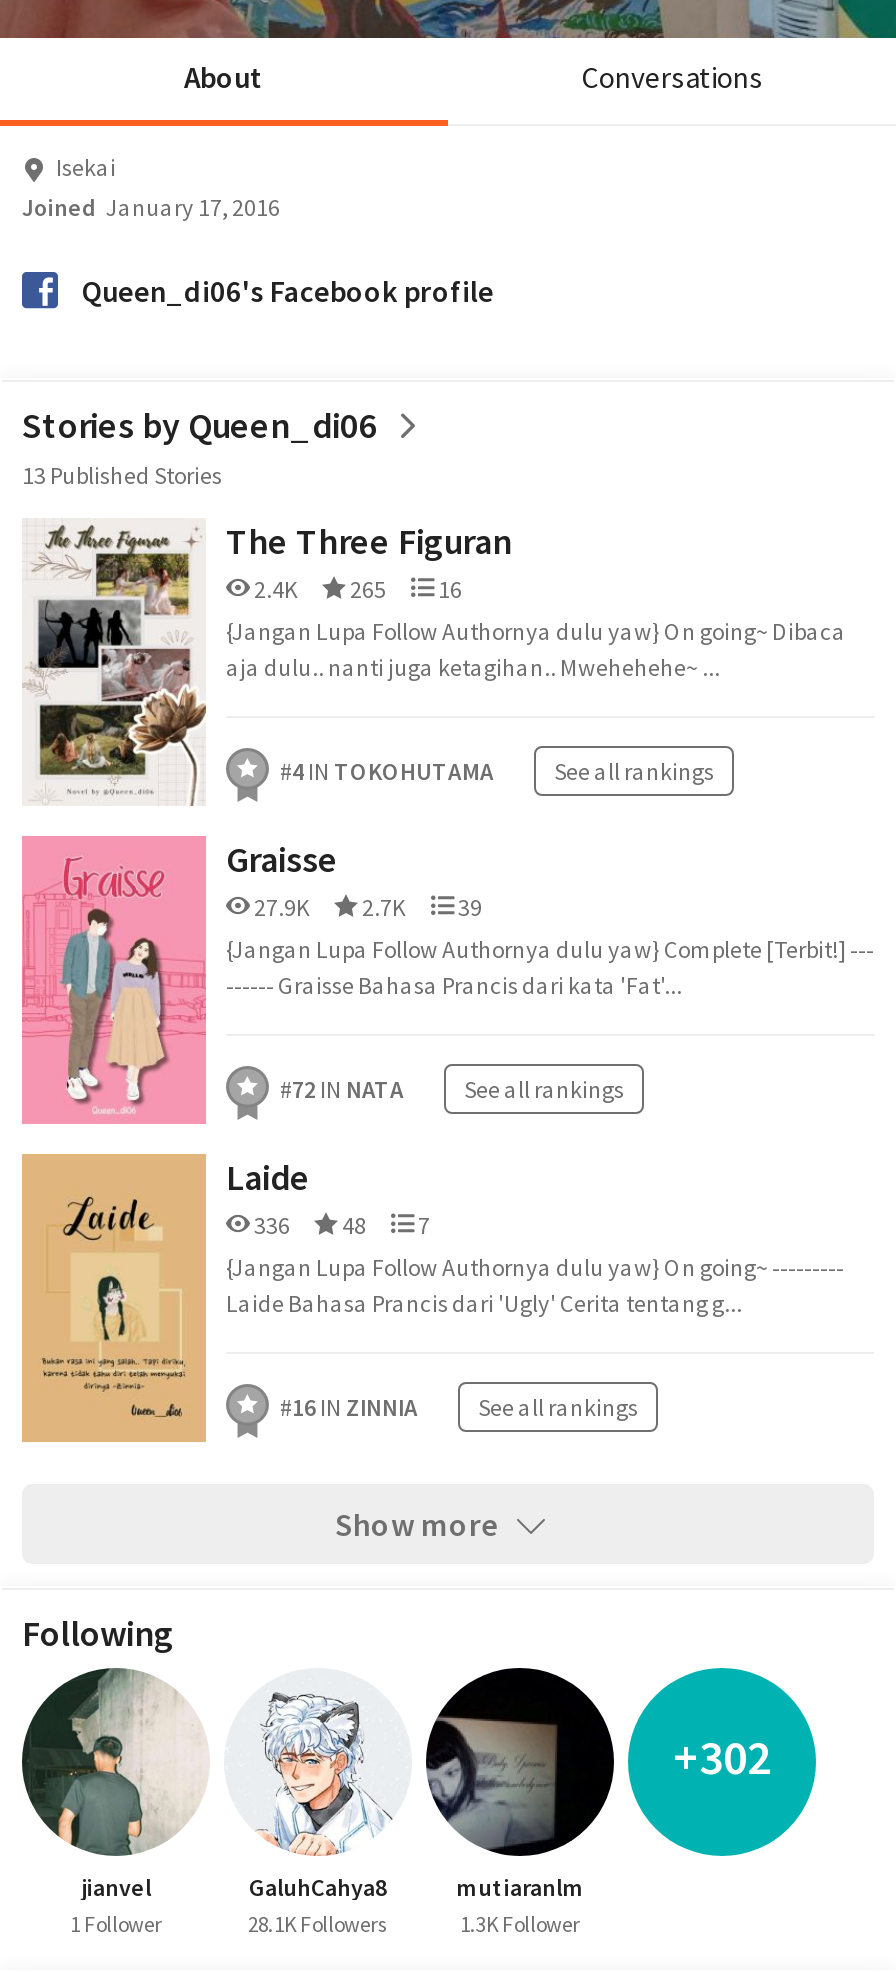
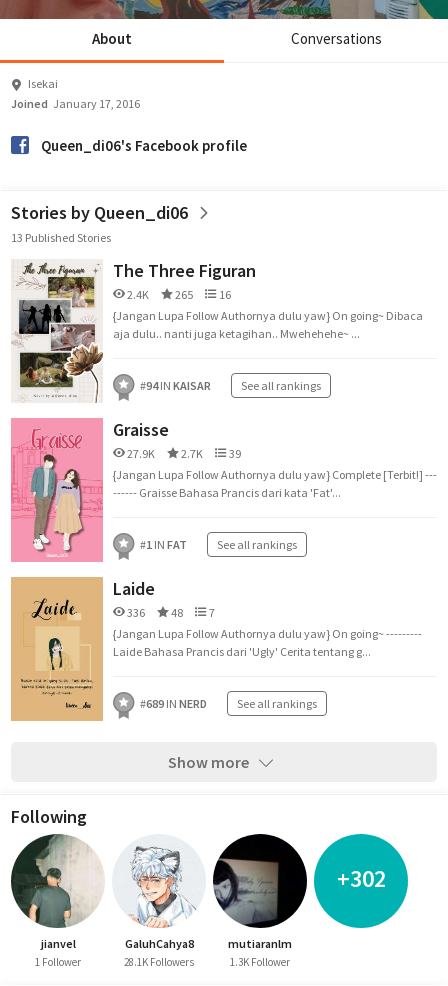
[280,756,494,786] #4 IN TOKOHUTAMA -> [140,378,211,393] #94 IN KAISAR
[280,1074,624,1104] #72 IN NATA See all rankings -> [140,537,297,552] #1 IN FAT See all rankings
[280,1392,638,1422] #16 IN ZINNIA See all rankings -> [140,696,317,711] #689 IN NERD See all rankings

